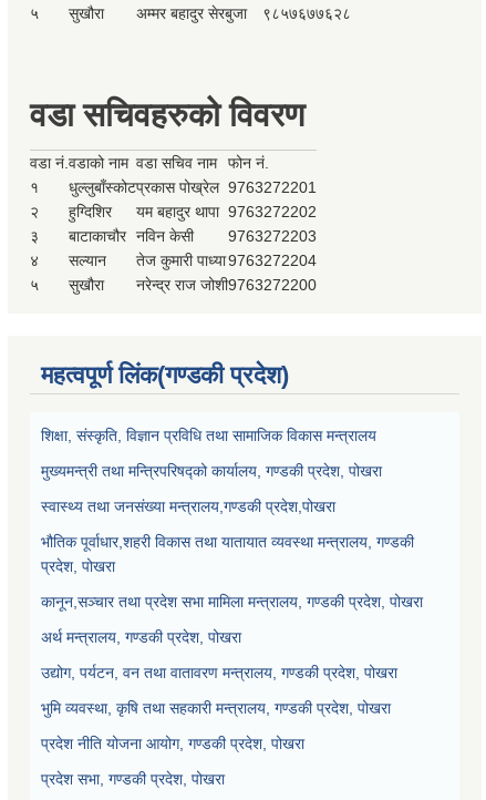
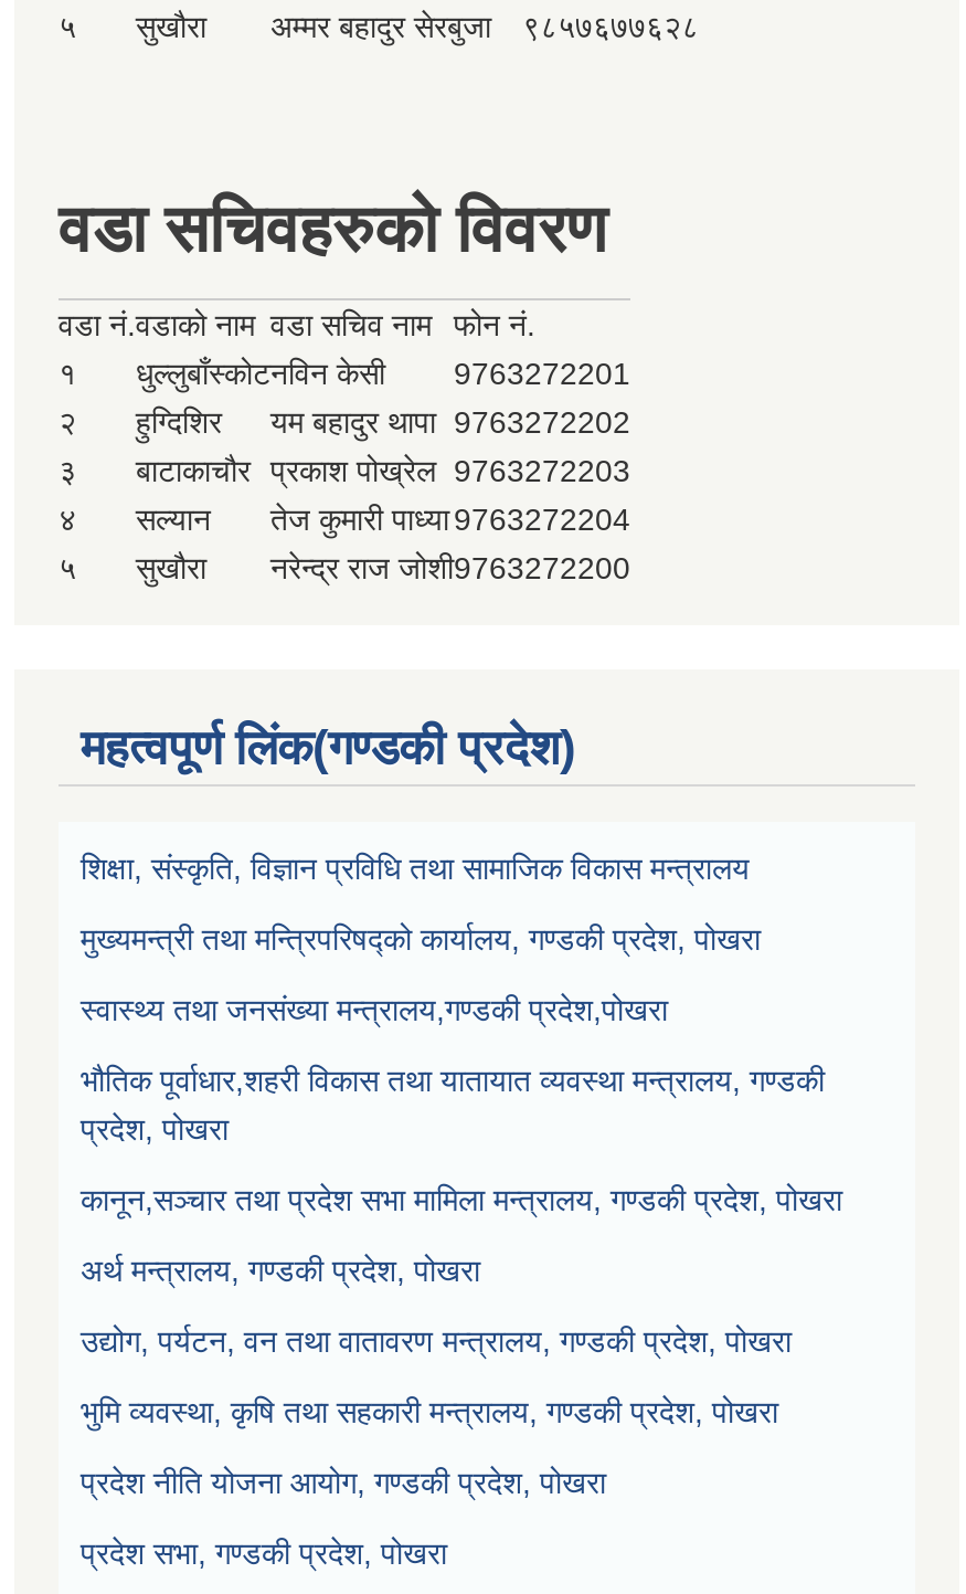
[69,178,317,196] धुल्लुबाँस्कोटप्रकास पोख्रेल 9763272201 -> [136,355,630,391] धुल्लुबाँस्कोटनविन केसी | 9763272201
[69,227,317,245] बाटाकाचौर नविन केसी | 9763272203 -> [136,453,630,488] बाटाकाचौर प्रकाश पोख्रेल 9763272203

